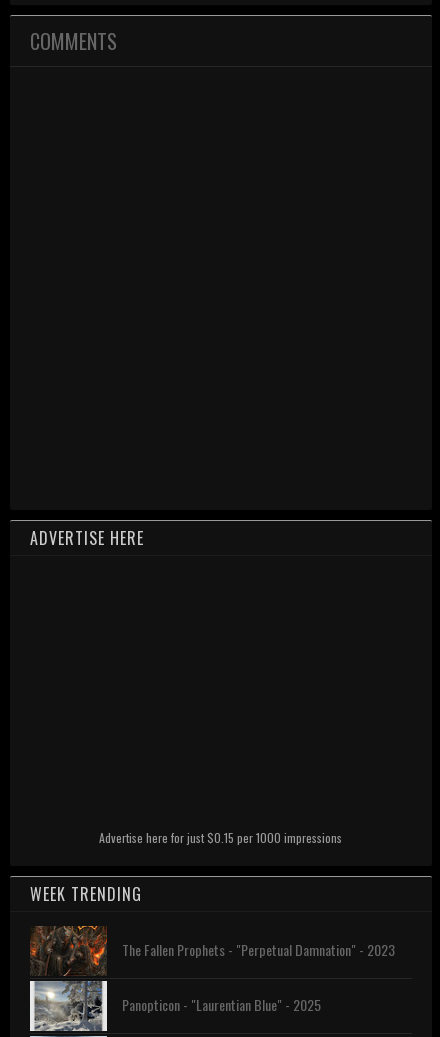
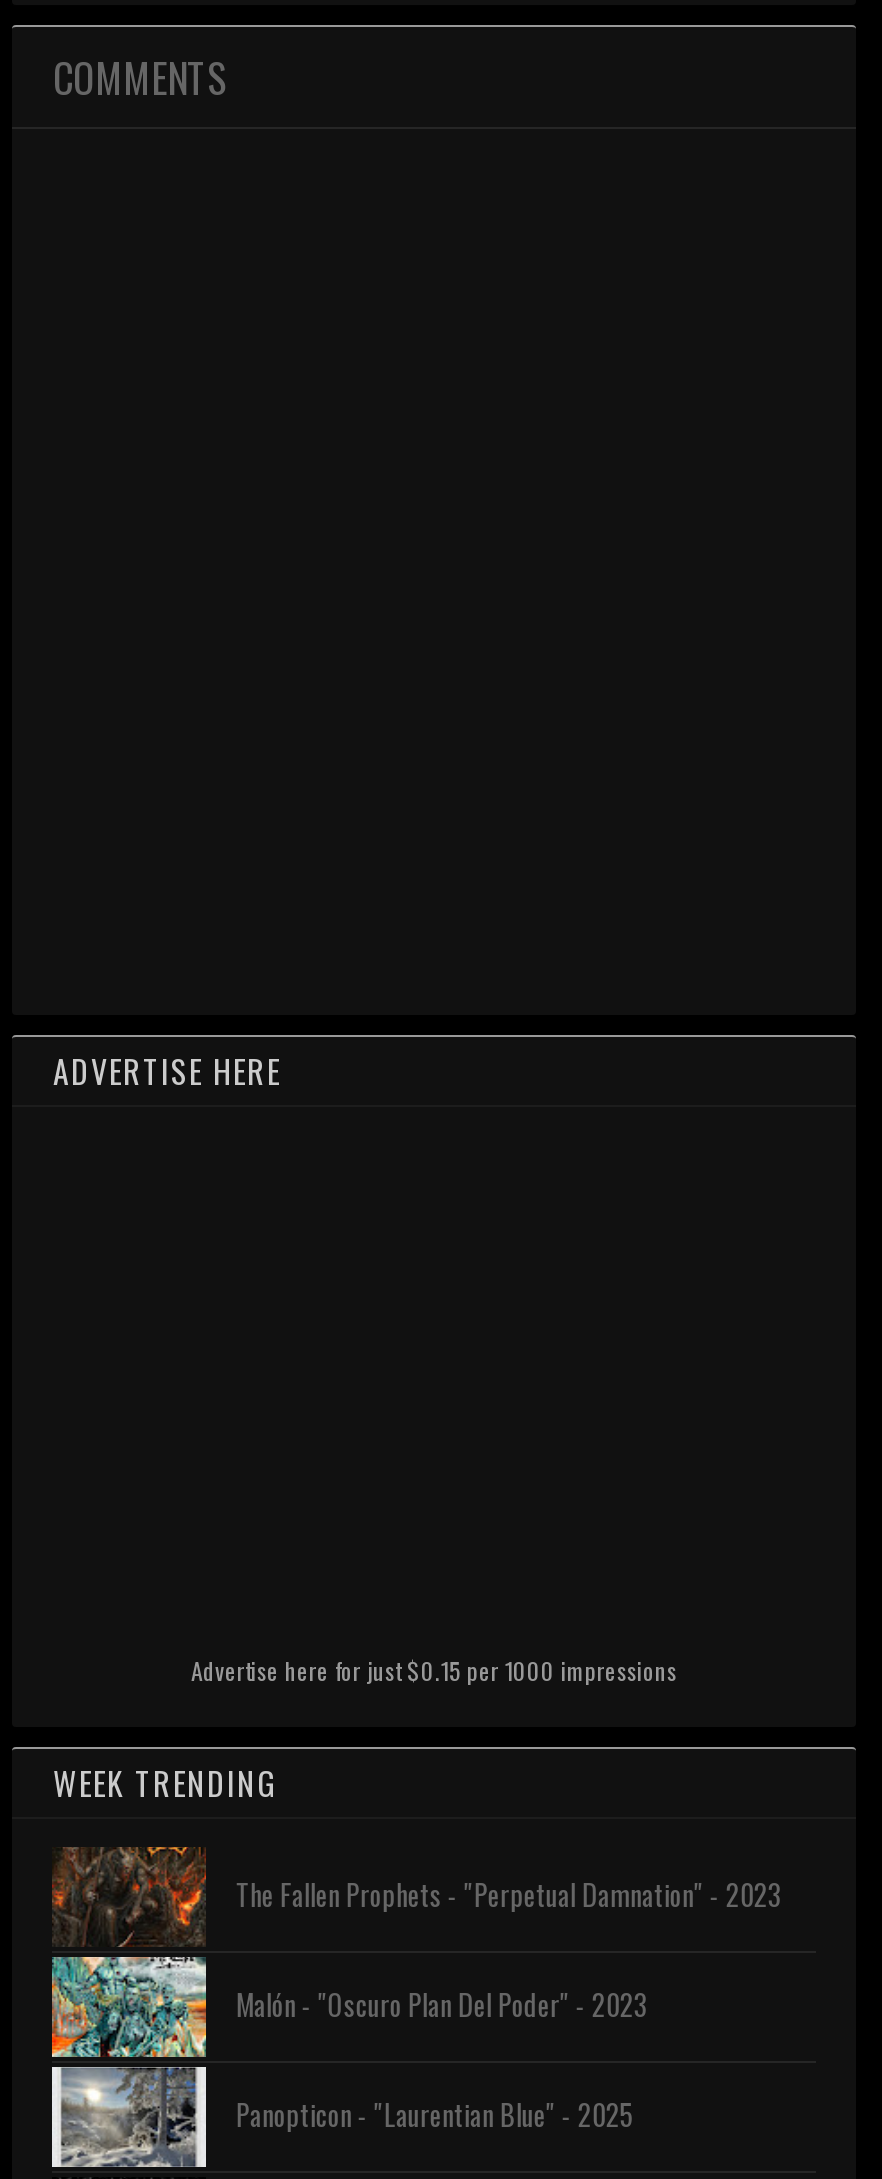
none -> [50,1955,648,2059] [image] | Malón - "Oscuro Plan Del Poder" - 2023

